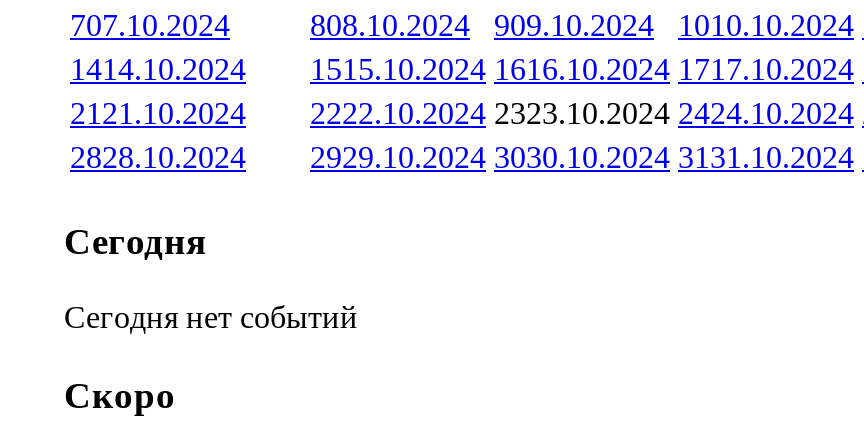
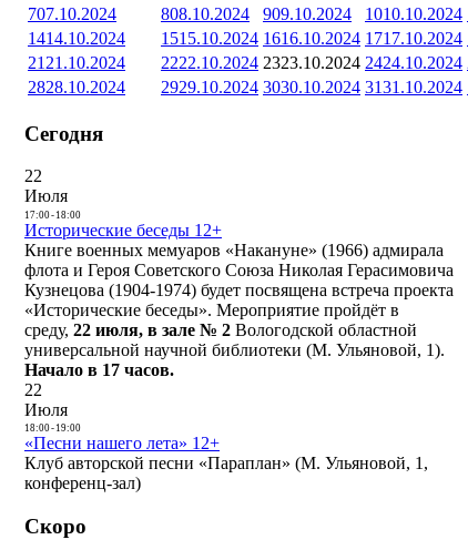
[64,301,358,335] Сегодня нет событий -> [24,167,454,493] 22 | Июля | 17:00 - 18:00 | Исторические беседы 12+ | Книге военных мемуаров «Накануне» (1966) адмирала | флота и Героя Советского Союза Николая Герасимовича | Кузнецова (1904-1974) будет посвящена встреча проекта | «Исторические беседы». Мероприятие пройдёт в | среду, 22 июля, в зале № 2 Вологодской областной | универсальной научной библиотеки (М. Ульяновой, 1). | Начало в 17 часов. | 22 | Июля | 18:00 - 19:00 | «Песни нашего лета» 12+ | Клуб авторской песни «Параплан» (М. Ульяновой, 1, | конференц-зал)

